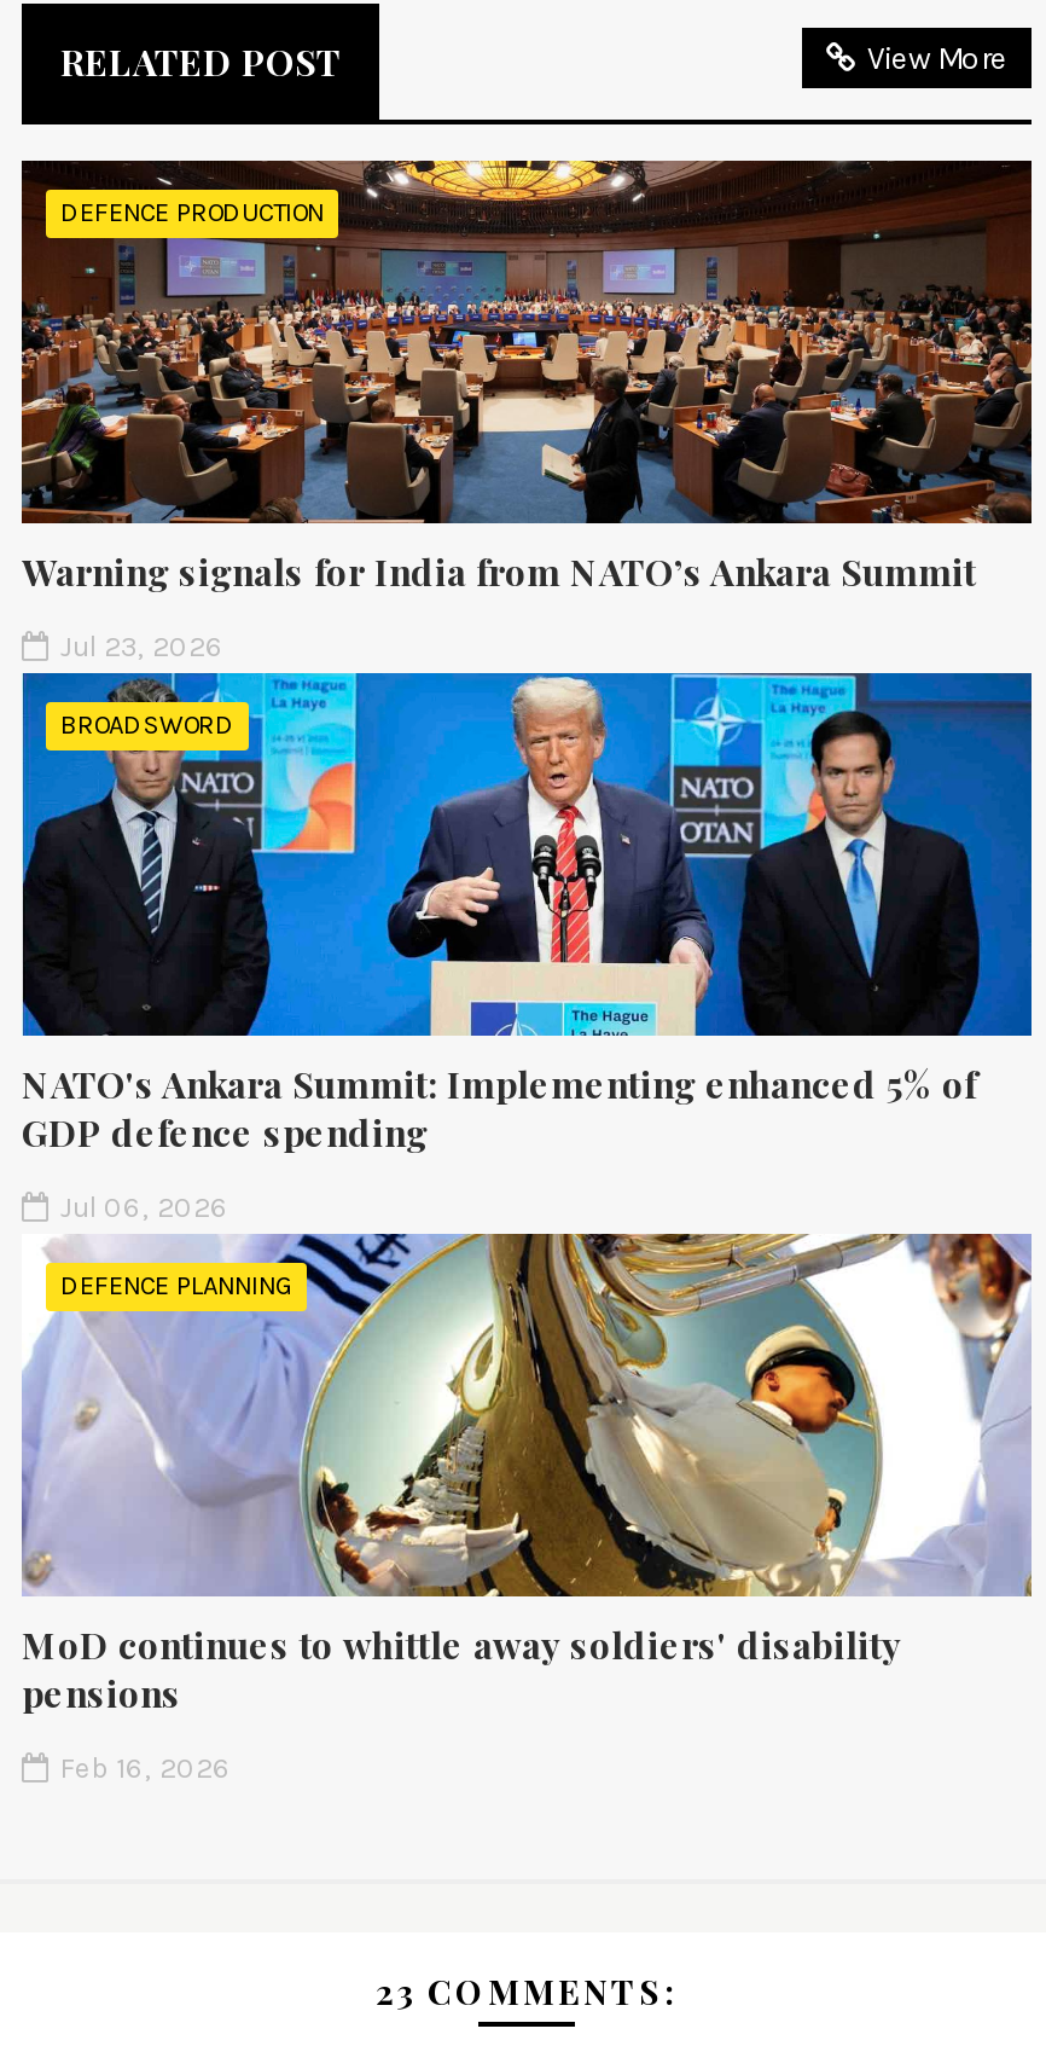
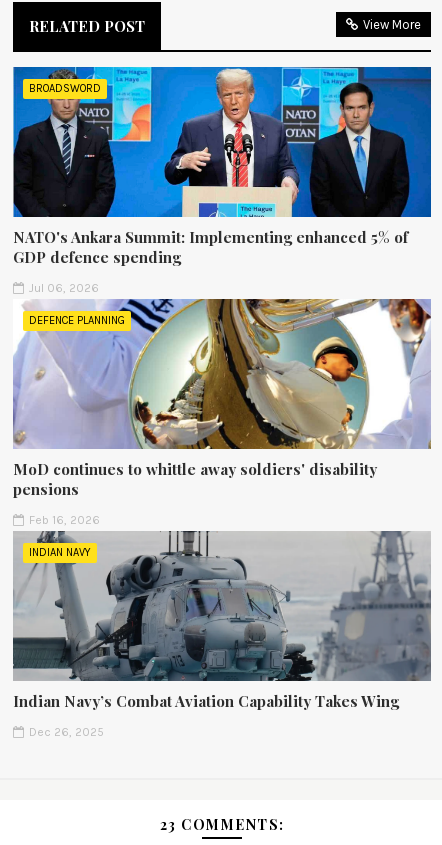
[19,158,1034,526] [image] | DEFENCE PRODUCTION -> none
[22,548,976,664] Warning signals for India from NATO’s Ankara Summit | Jul 23, 2026 -> none
moved [22,671,1034,1786] -> [13,66,432,527]: [image] | BROADSWORD | NATO's Ankara Summit: Implementing enhanced 5% of | ... | pensions | Feb 16, 2026
none -> [12,530,432,682] [image] | INDIAN NAVY
none -> [13,691,399,739] Indian Navy’s Combat Aviation Capability Takes Wing | Dec 26, 2025

